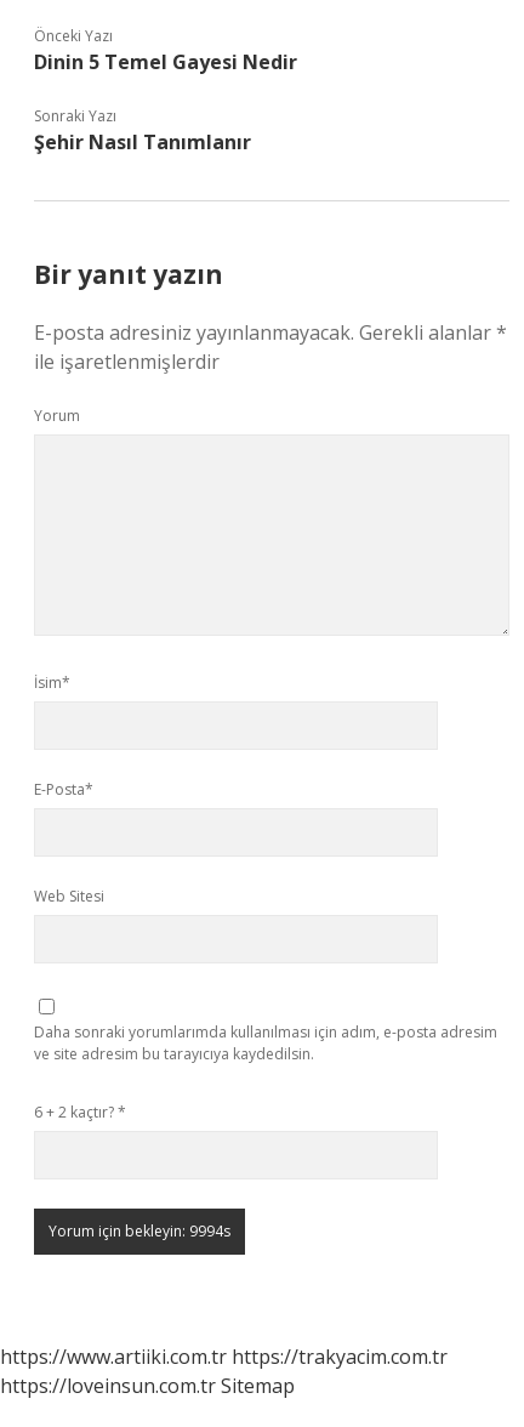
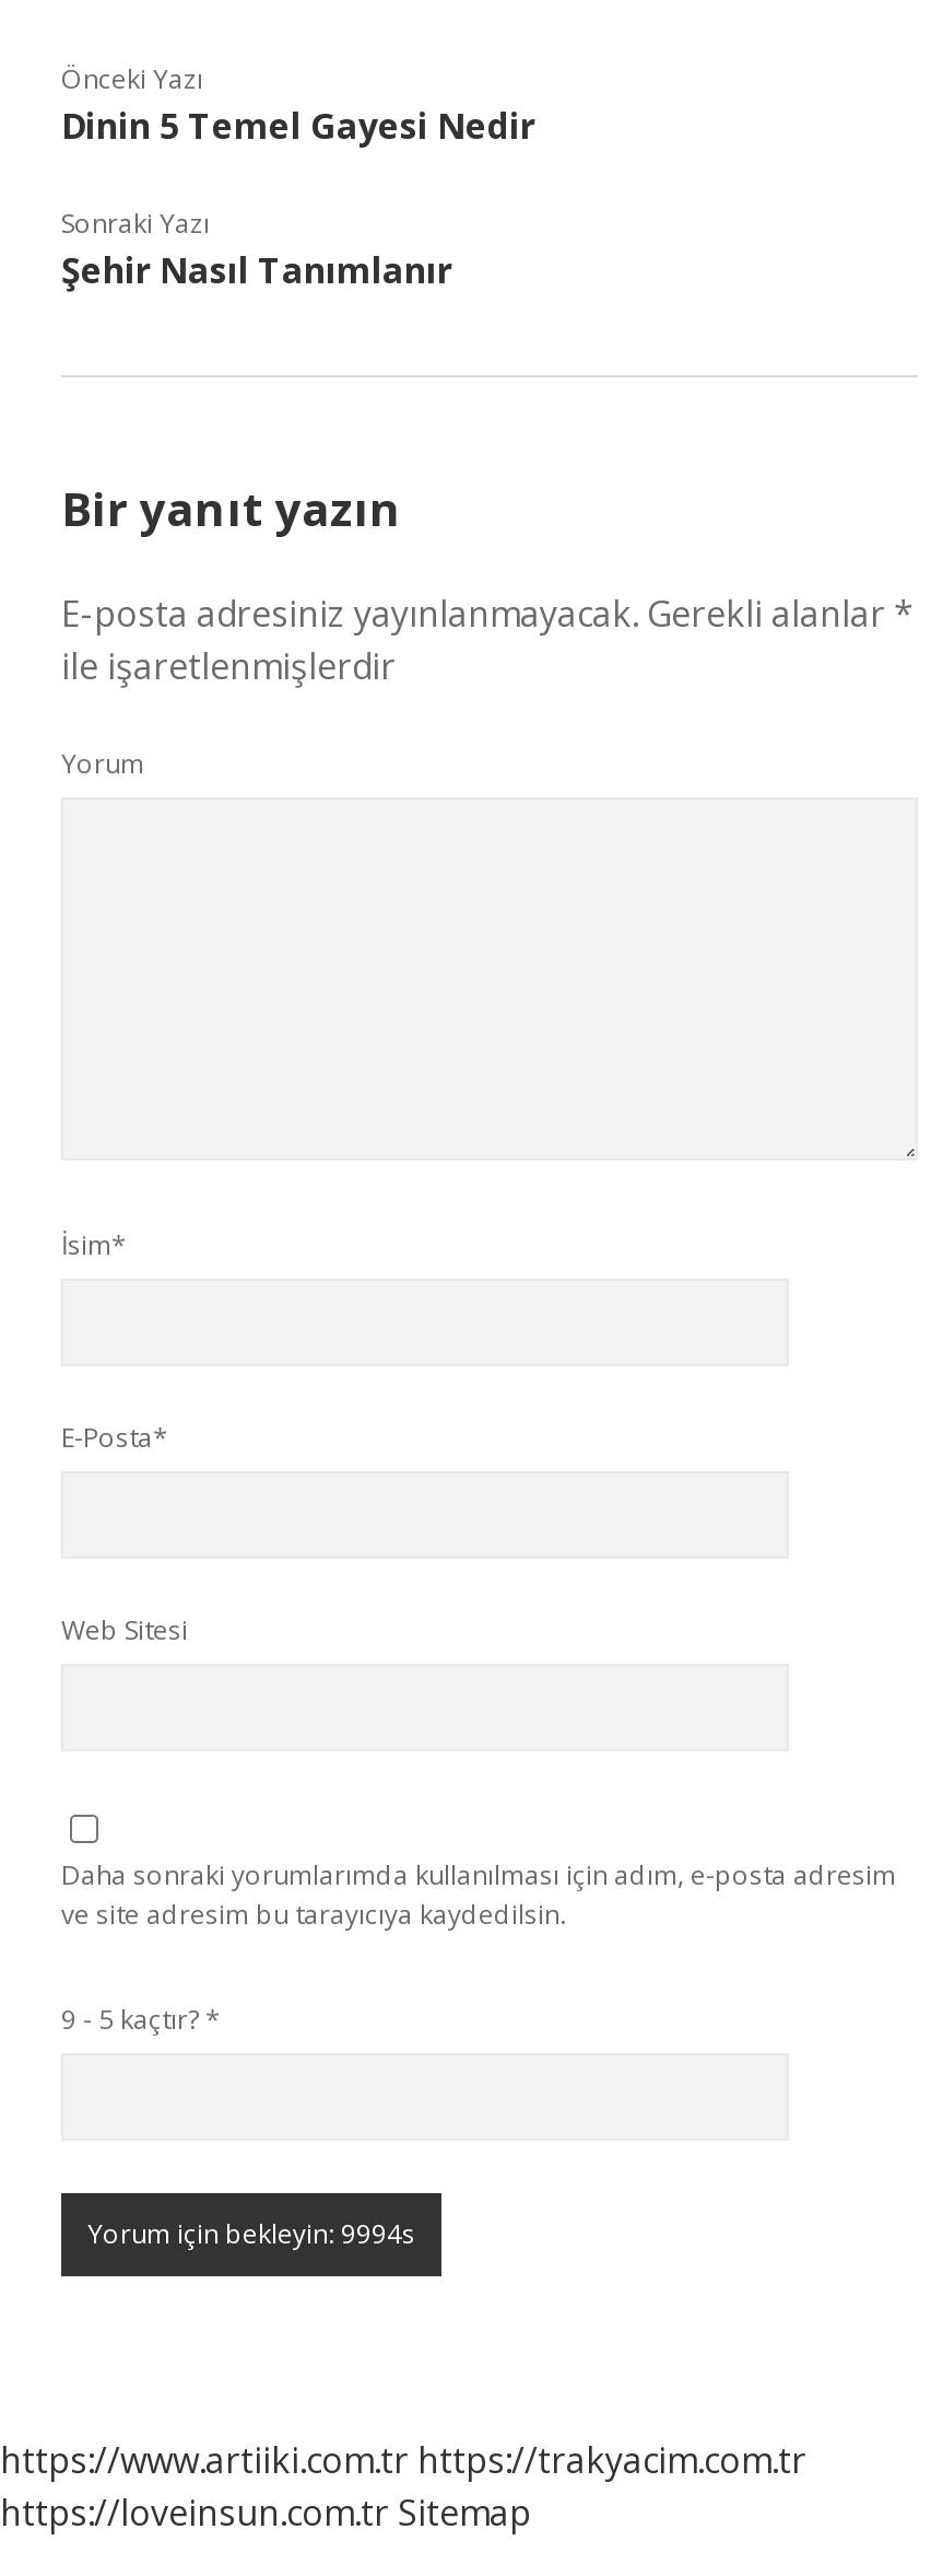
[34,1102,126,1122] 6 + 2 kaçtır? * -> [61,2001,221,2038] 9 - 5 kaçtır? *

